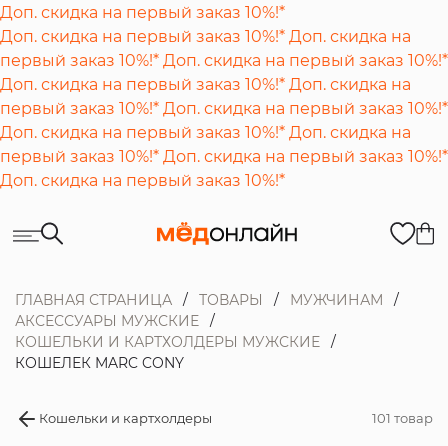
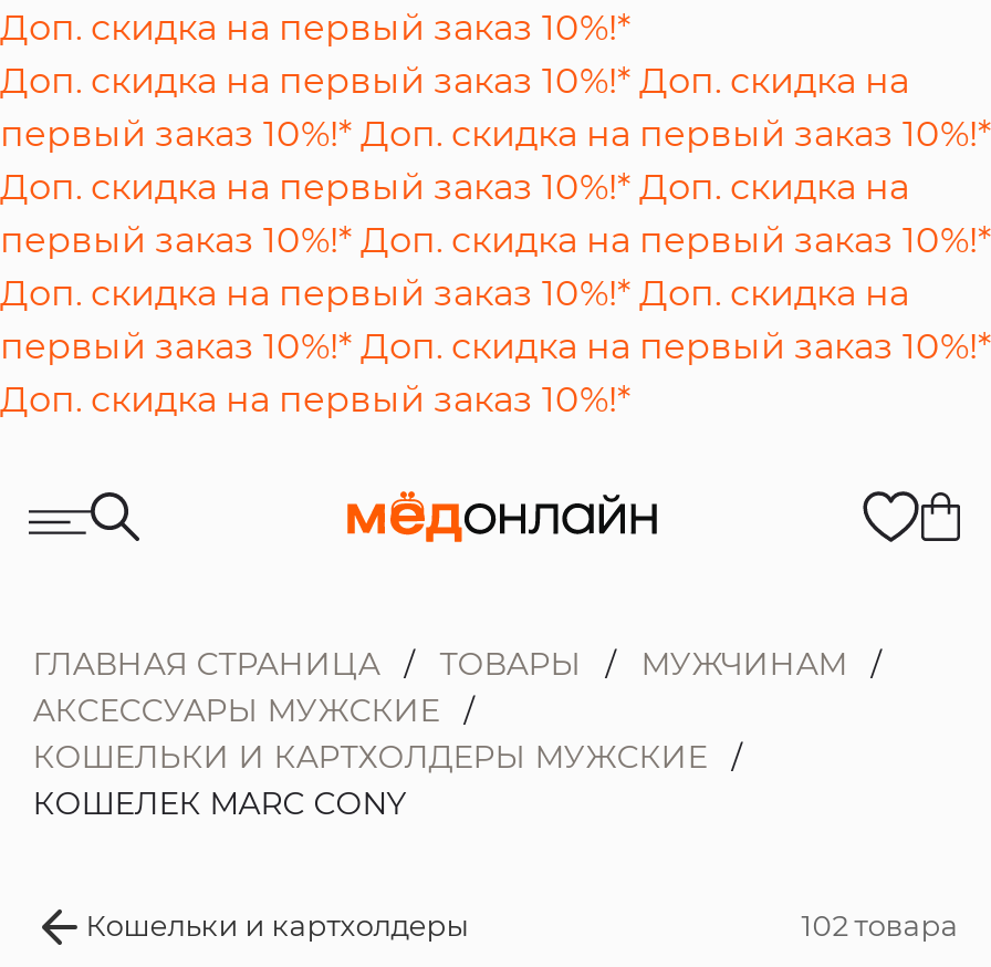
[372,410,433,426] 101 товар -> [801,908,958,943] 102 товара

